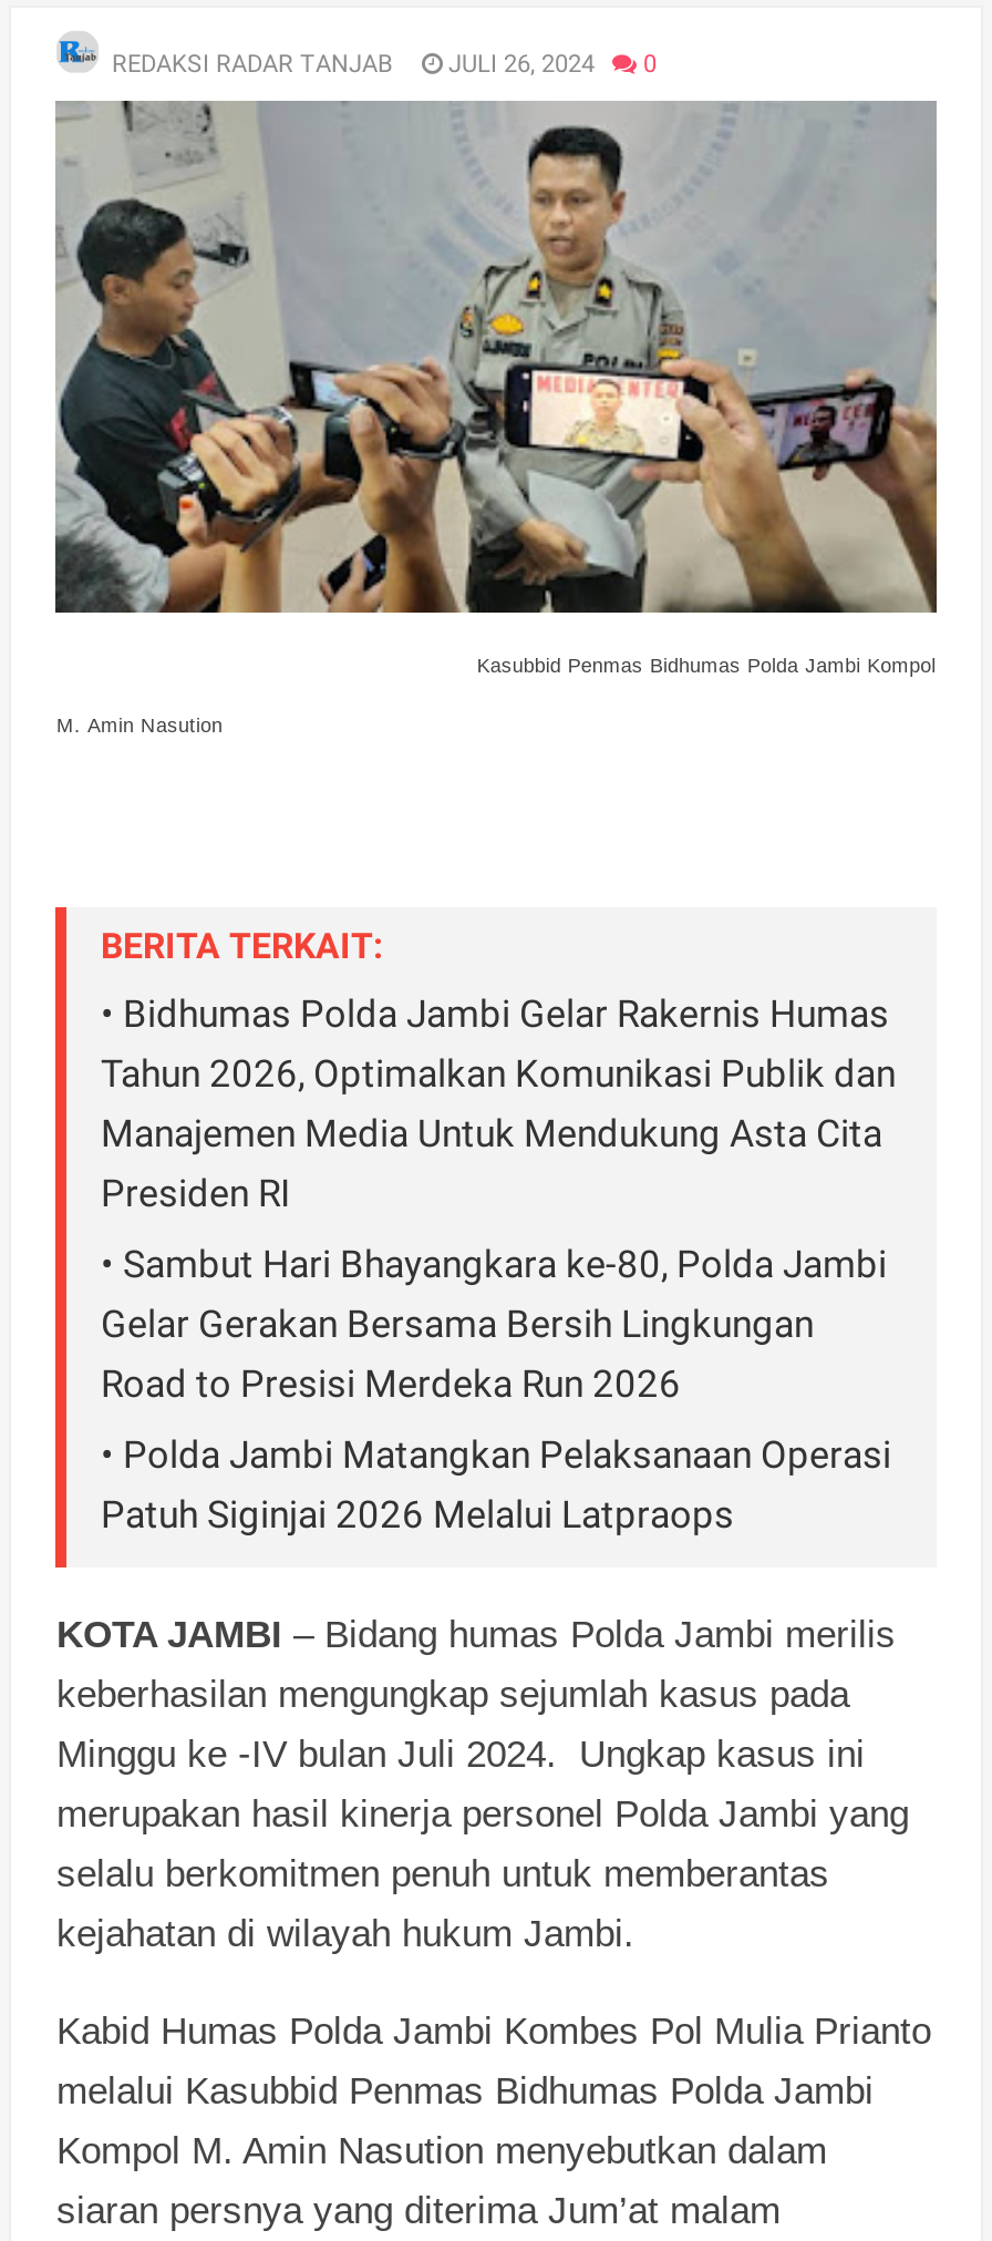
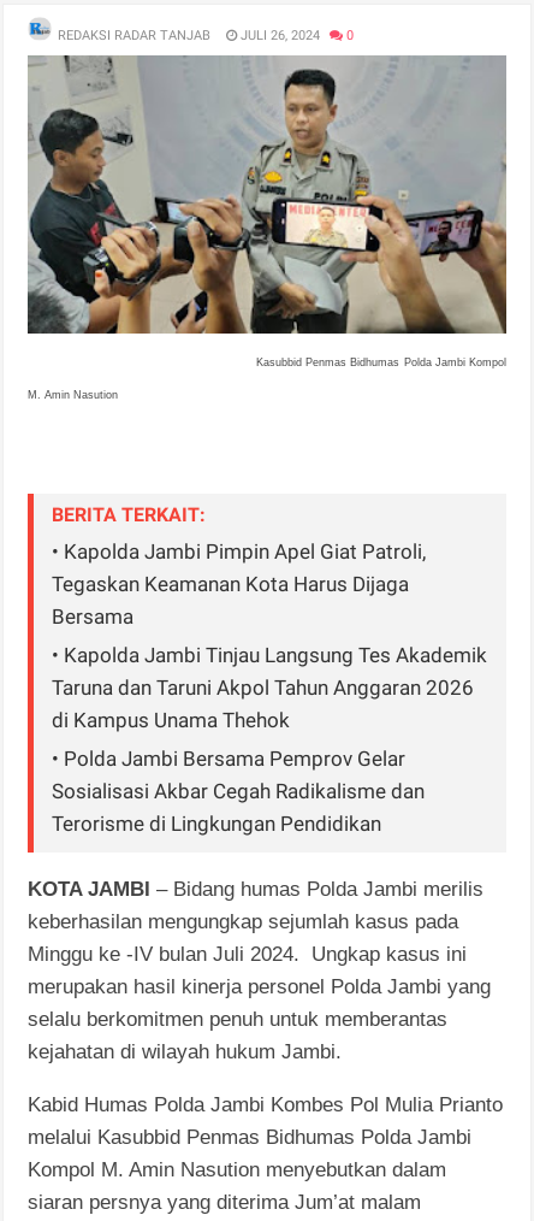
[101,991,896,1215] • Bidhumas Polda Jambi Gelar Rakernis Humas | Tahun 2026, Optimalkan Komunikasi Publik dan | Manajemen Media Untuk Mendukung Asta Cita | Presiden RI -> [52,539,426,628] • Kapolda Jambi Pimpin Apel Giat Patroli, | Tegaskan Keamanan Kota Harus Dijaga | Bersama
[101,1241,887,1405] • Sambut Hari Bhayangkara ke-80, Polda Jambi | Gelar Gerakan Bersama Bersih Lingkungan | Road to Presisi Merdeka Run 2026 -> [52,643,488,732] • Kapolda Jambi Tinjau Langsung Tes Akademik | Taruna dan Taruni Akpol Tahun Anggaran 2026 | di Kampus Unama Thehok
[101,1432,891,1536] • Polda Jambi Matangkan Pelaksanaan Operasi | Patuh Siginjai 2026 Melalui Latpraops -> [52,746,425,835] • Polda Jambi Bersama Pemprov Gelar | Sosialisasi Akbar Cegah Radikalisme dan | Terorisme di Lingkungan Pendidikan

